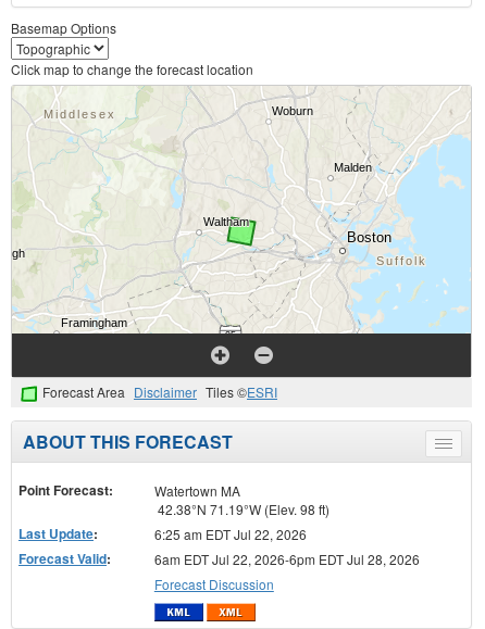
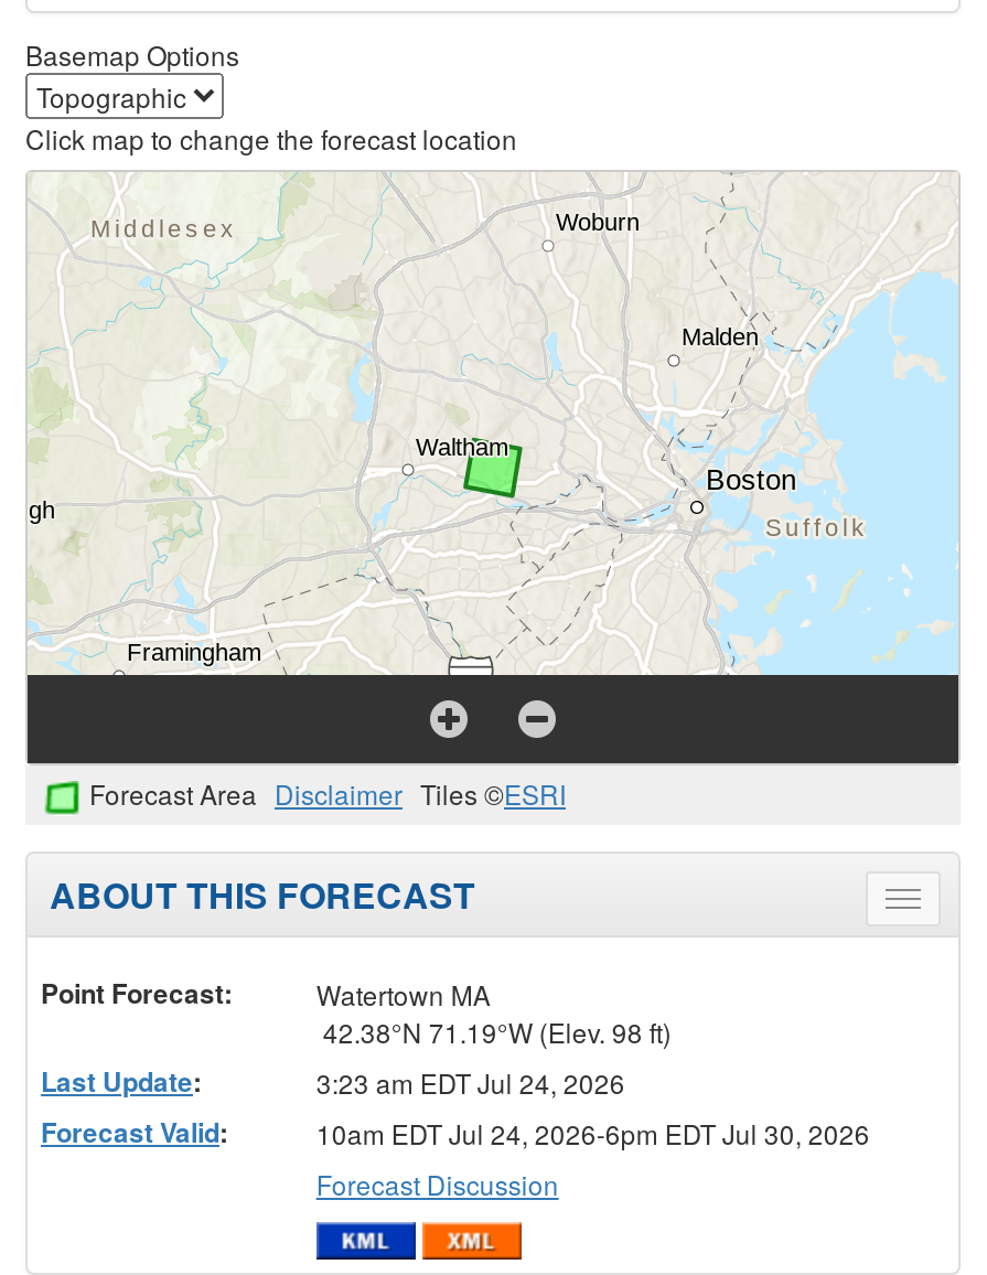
[154,525,306,544] 6:25 am EDT Jul 22, 2026 -> [316,1064,625,1101] 3:23 am EDT Jul 24, 2026
[154,550,420,568] 6am EDT Jul 22, 2026-6pm EDT Jul 28, 2026 -> [316,1115,870,1152] 10am EDT Jul 24, 2026-6pm EDT Jul 30, 2026

